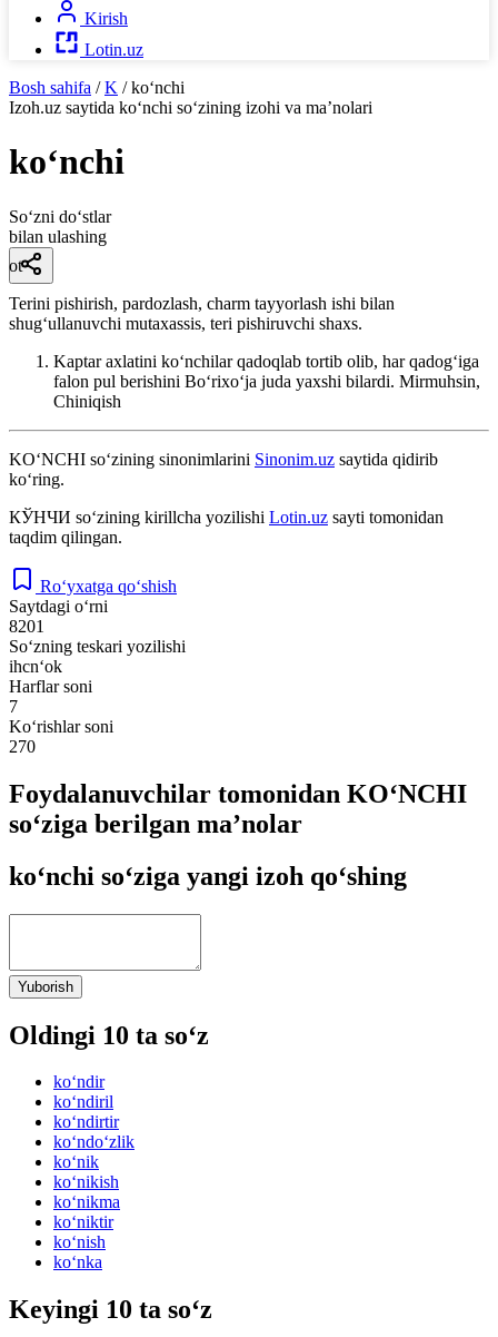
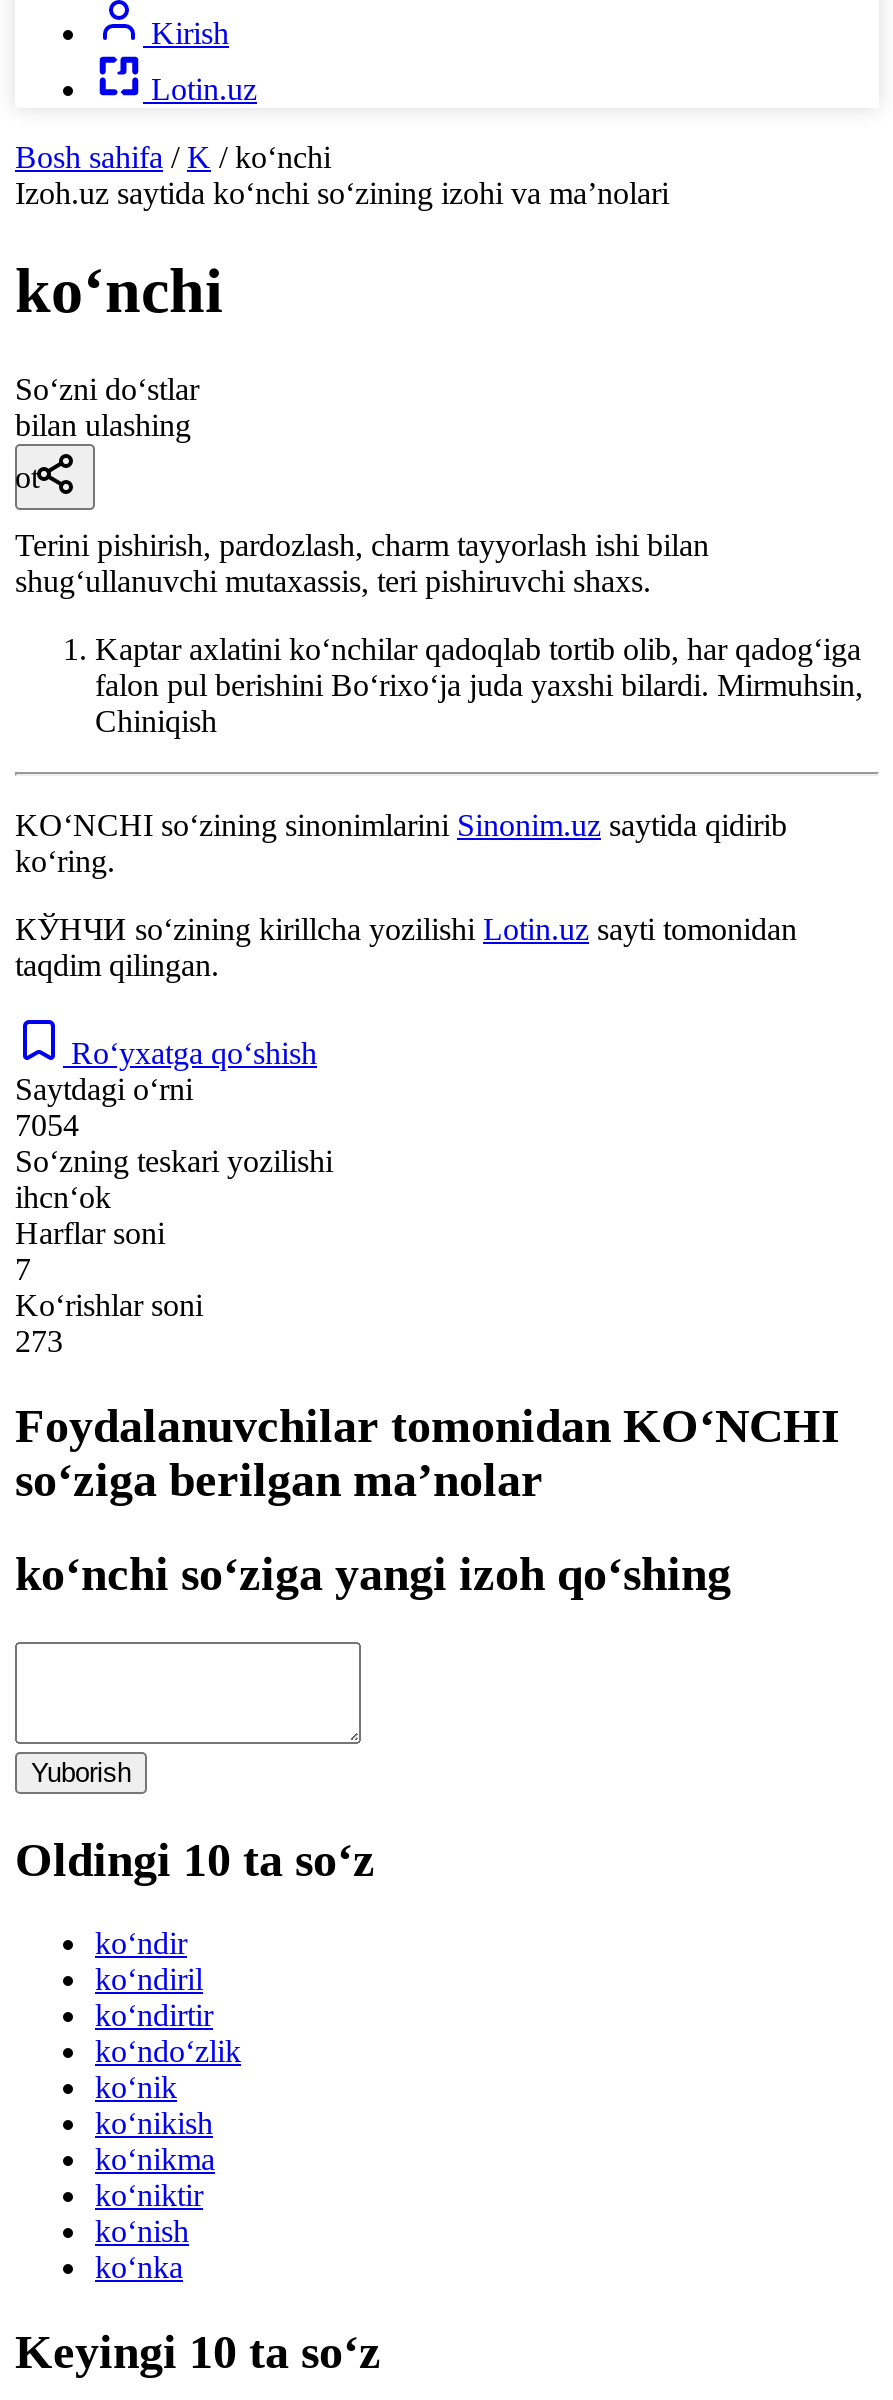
[9,617,44,636] 8201 -> [15,1108,79,1142] 7054
[9,737,36,756] 270 -> [15,1324,63,1358] 273

